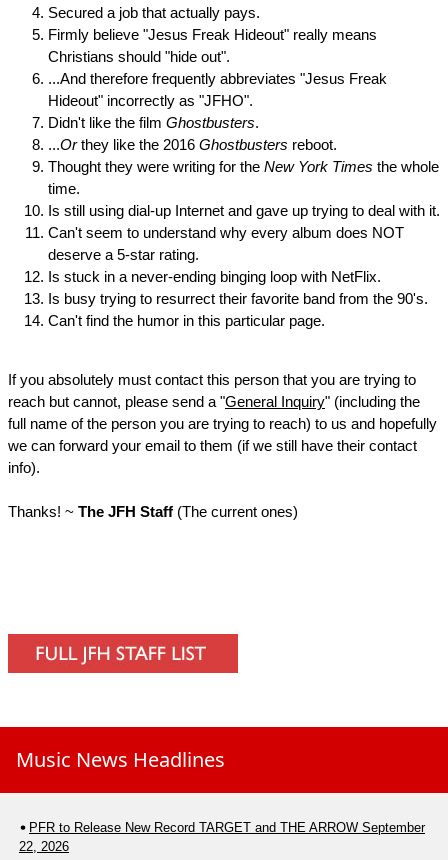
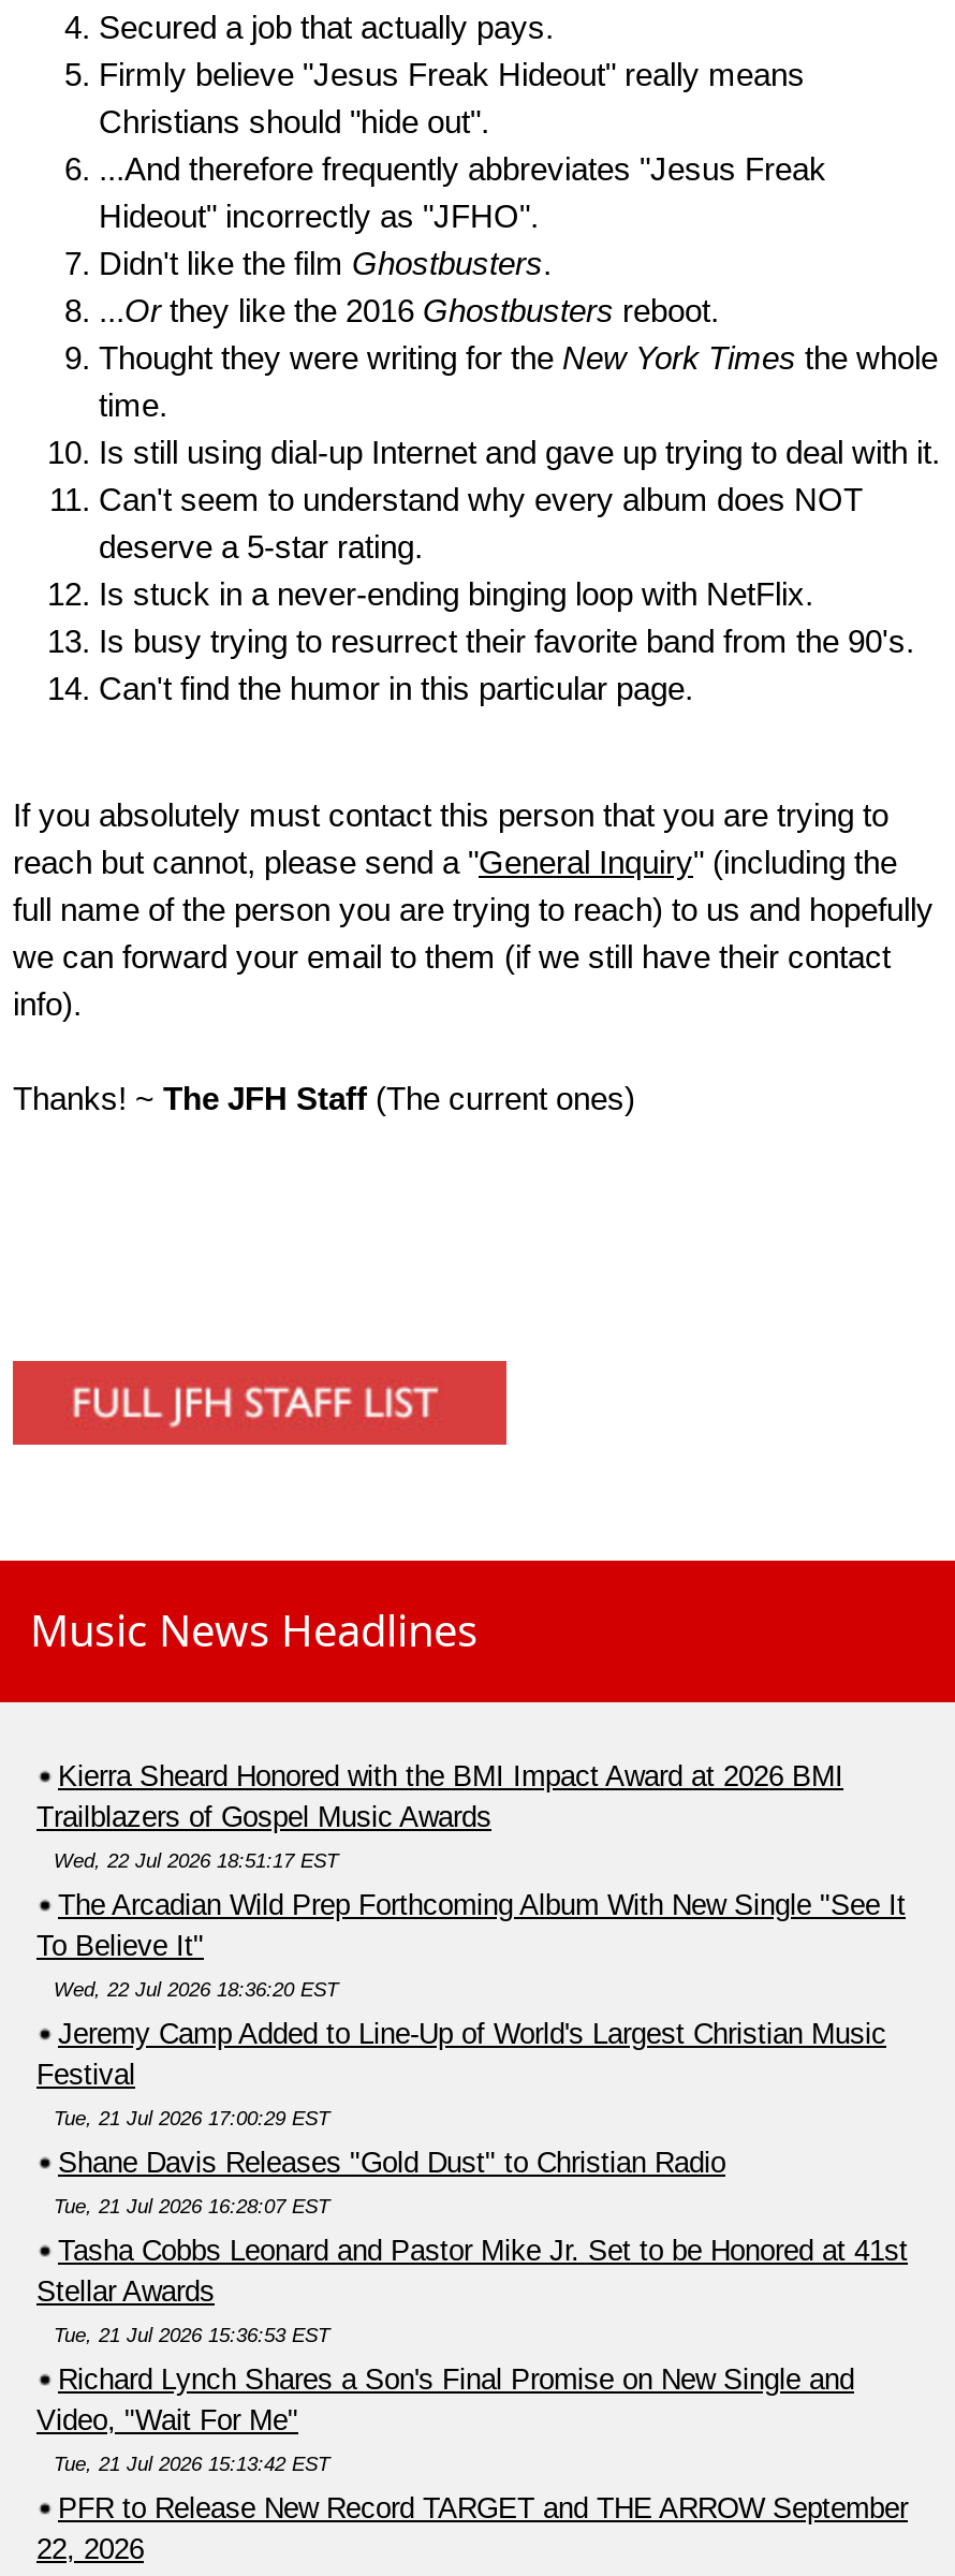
none -> [36,1761,908,2476] Kierra Sheard Honored with the BMI Impact Award at 2026 BMI | Trailblazers of Gospel Music Awards | Wed, 22 Jul 2026 18:51:17 EST | The Arcadian Wild Prep Forthcoming Album With New Single "See It | To Believe It" | Wed, 22 Jul 2026 18:36:20 EST | Jeremy Camp Added to Line-Up of World's Largest Christian Music | Festival | Tue, 21 Jul 2026 17:00:29 EST | Shane Davis Releases "Gold Dust" to Christian Radio | Tue, 21 Jul 2026 16:28:07 EST | Tasha Cobbs Leonard and Pastor Mike Jr. Set to be Honored at 41st | Stellar Awards | Tue, 21 Jul 2026 15:36:53 EST | Richard Lynch Shares a Son's Final Promise on New Single and | Video, "Wait For Me" | Tue, 21 Jul 2026 15:13:42 EST

